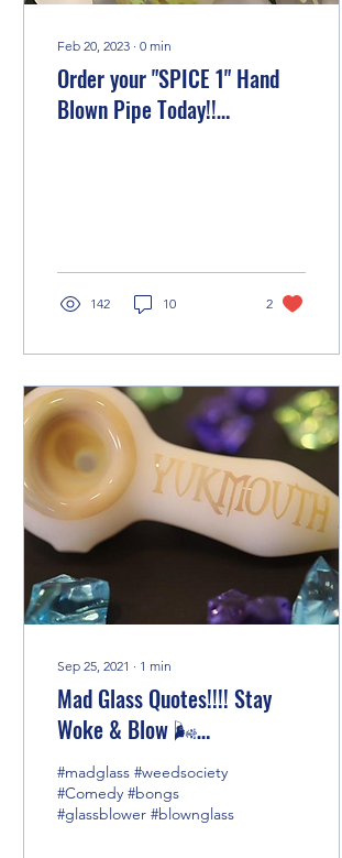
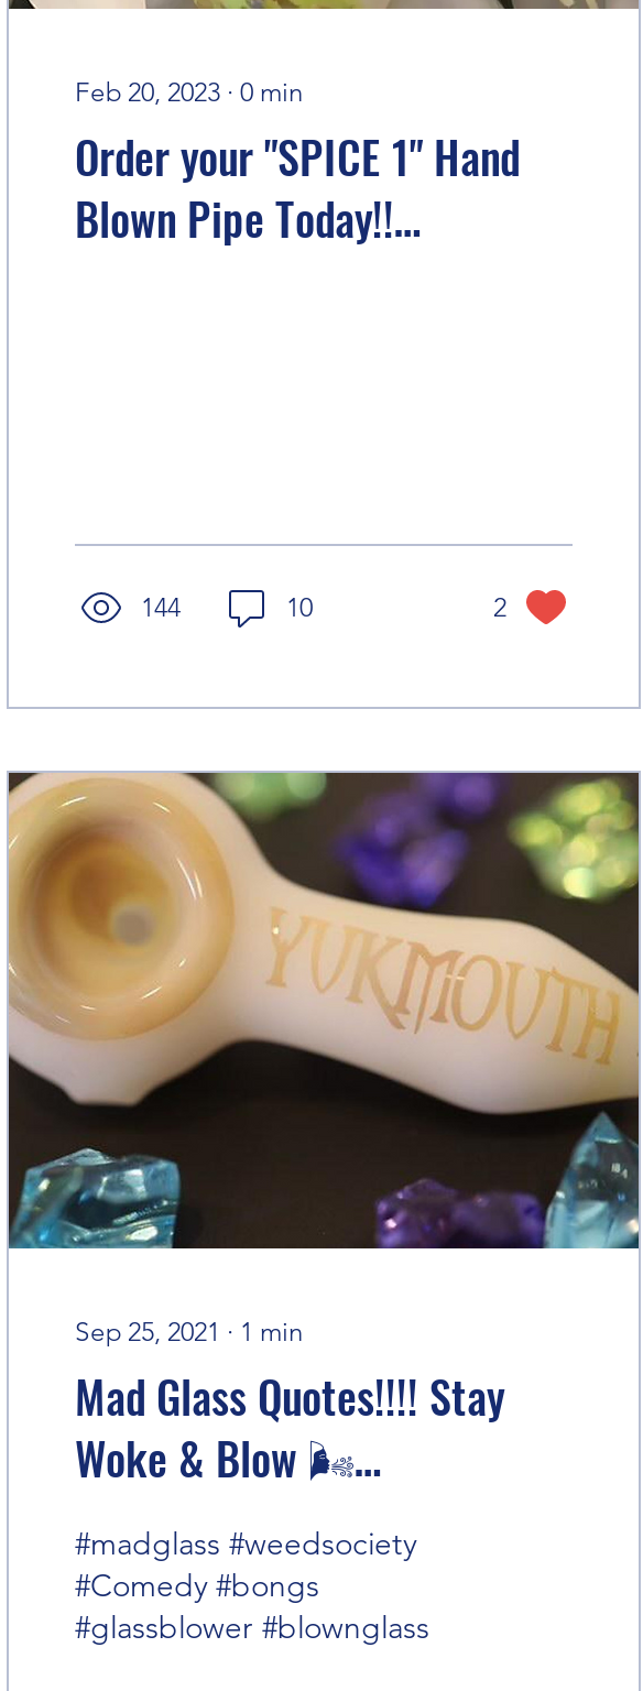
[90,295,110,311] 142 -> [141,589,181,622] 144

